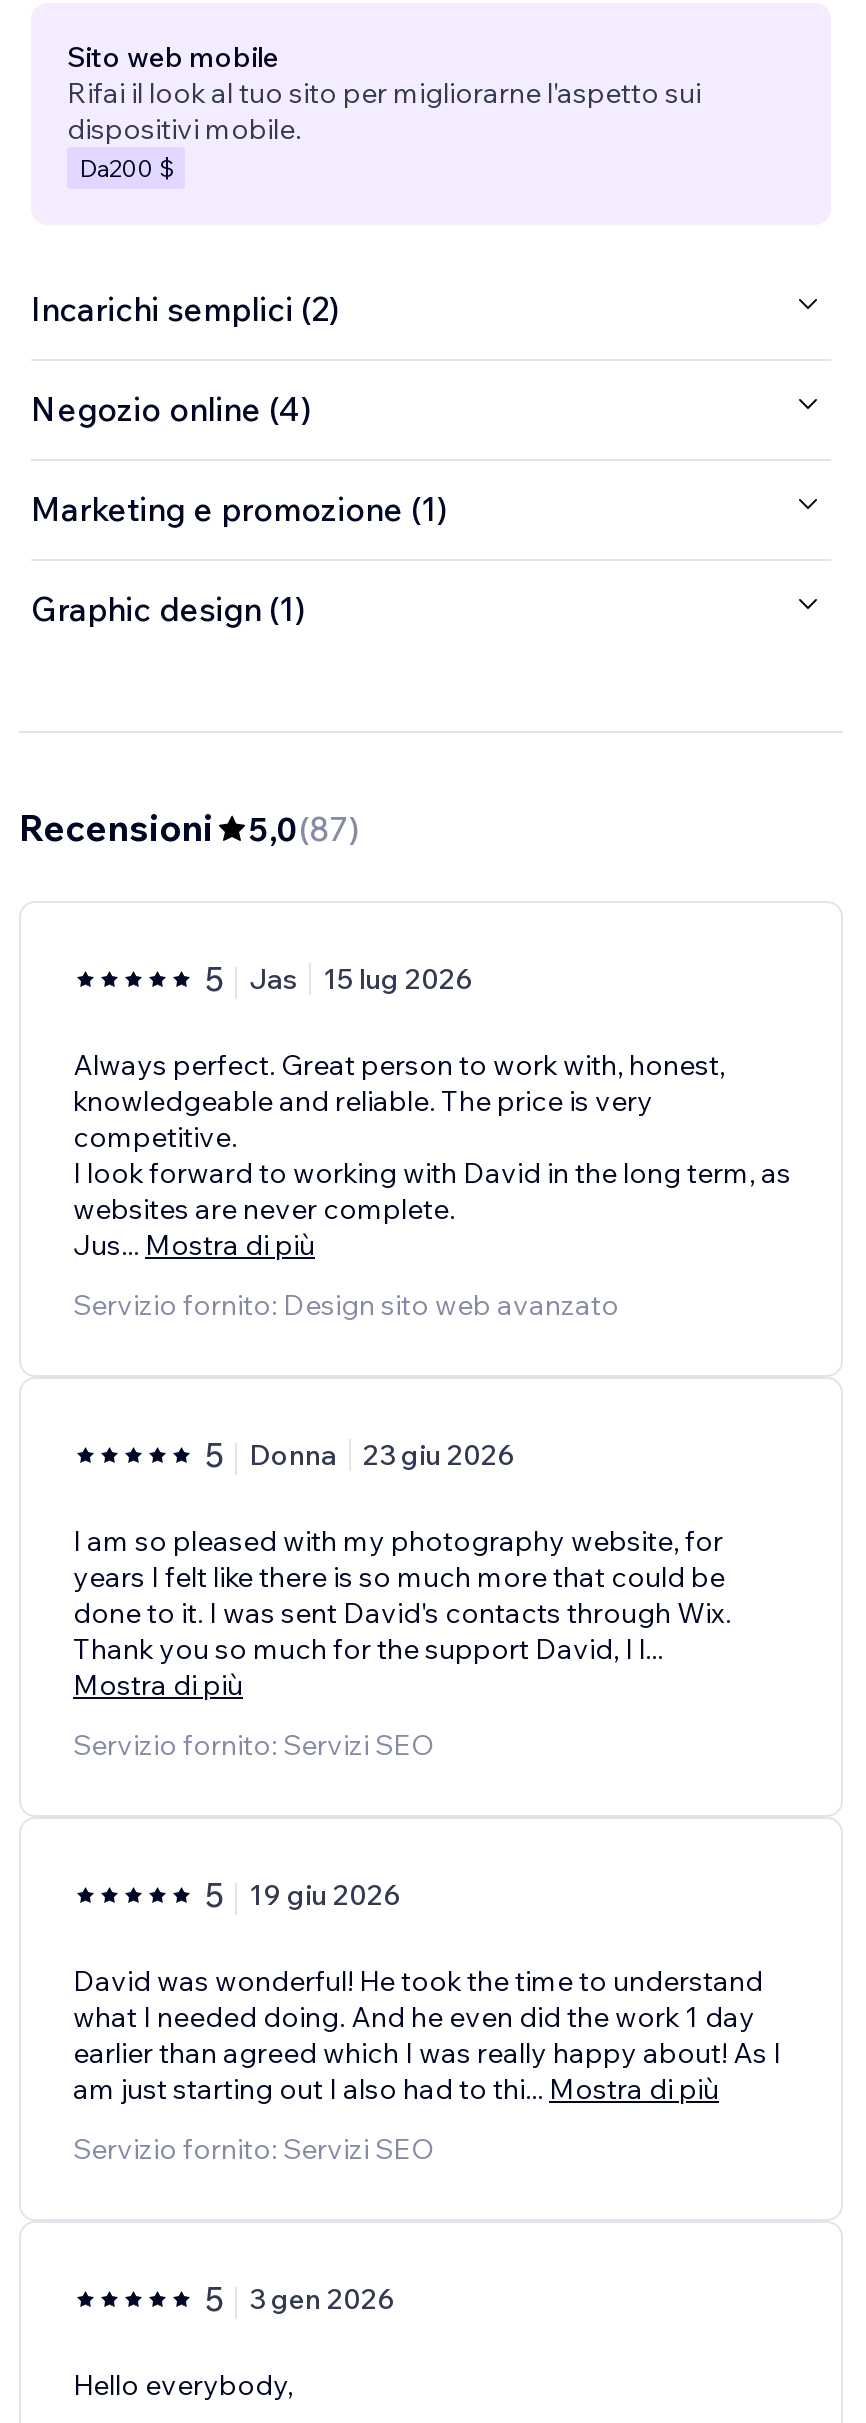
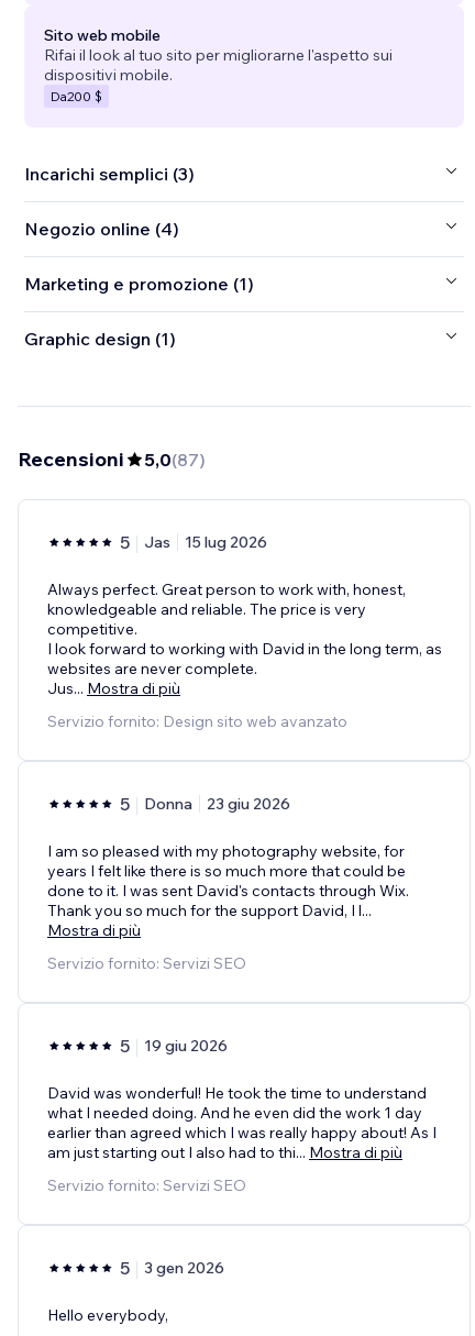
[31,289,341,329] Incarichi semplici (2) -> [24,163,195,185] Incarichi semplici (3)

